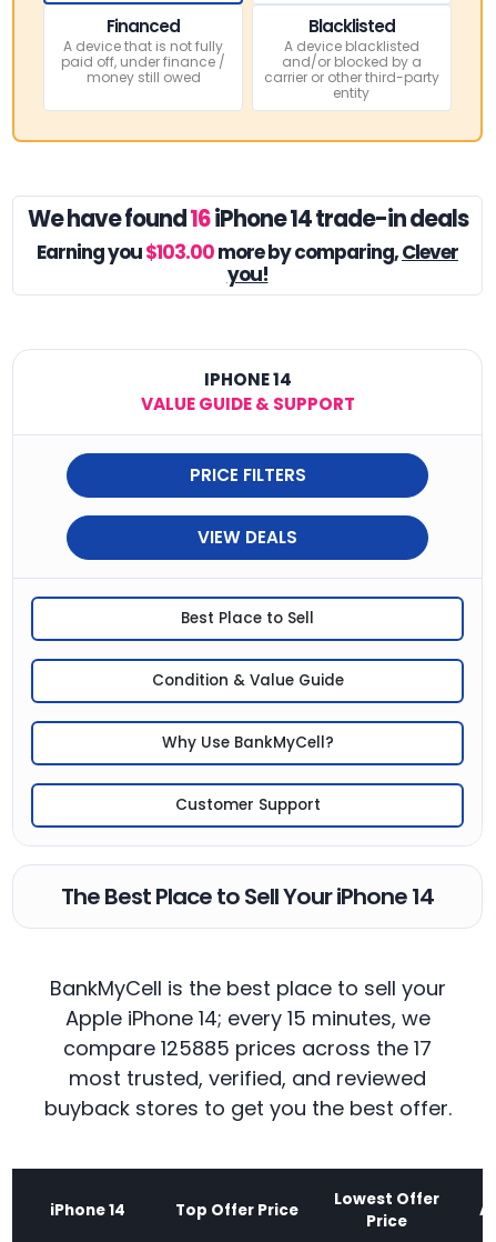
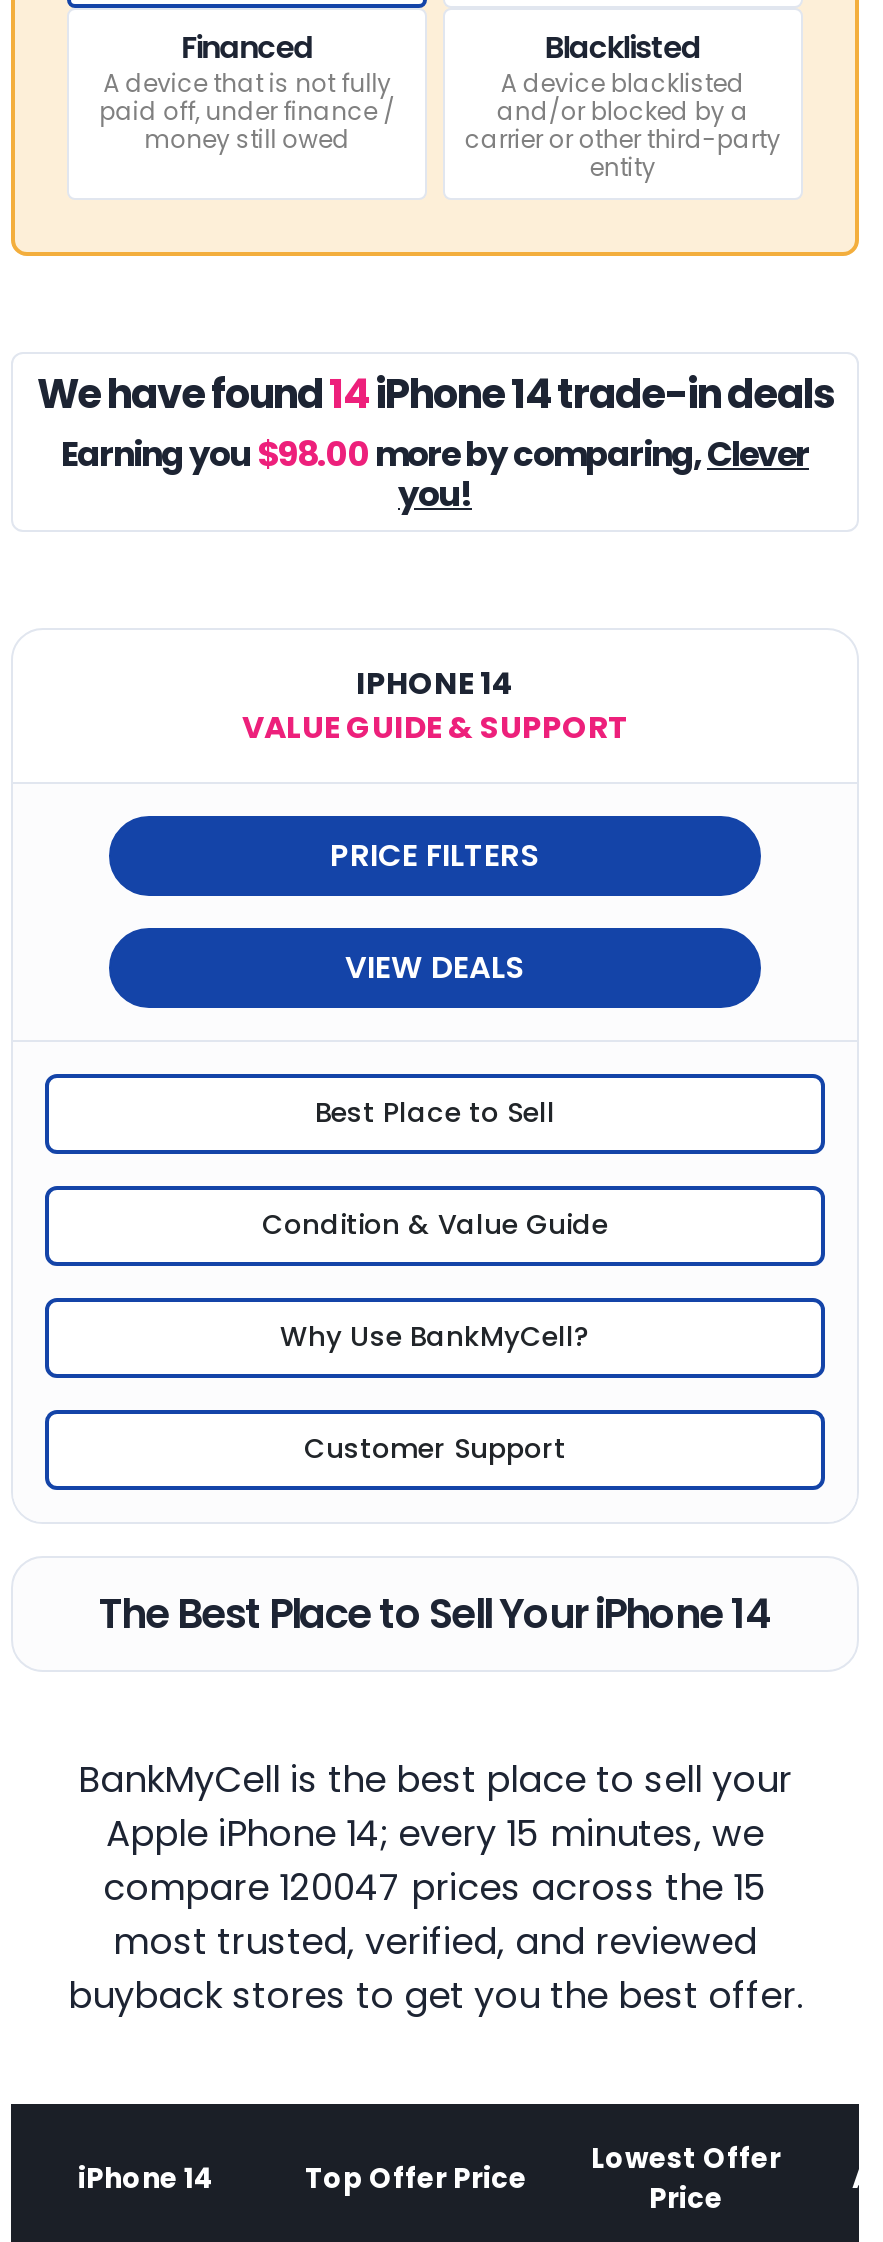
[27,204,468,235] We have found16iPhone 14 trade-in deals -> [37,366,833,422] We have found14iPhone 14 trade-in deals
[37,239,458,266] Earning you $103.00 more by comparing,Clever -> [61,430,809,478] Earning you $98.00 more by comparing,Clever
[63,1034,432,1062] compare 125885 prices across the 17 -> [103,1862,767,1912] compare 120047 prices across the 15

